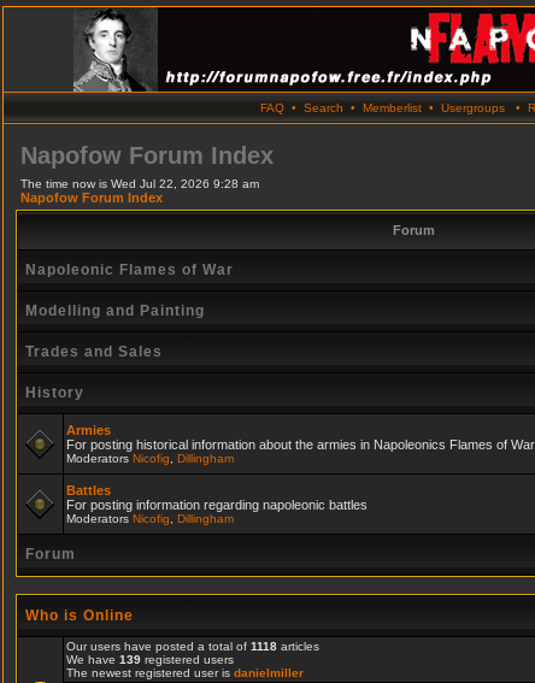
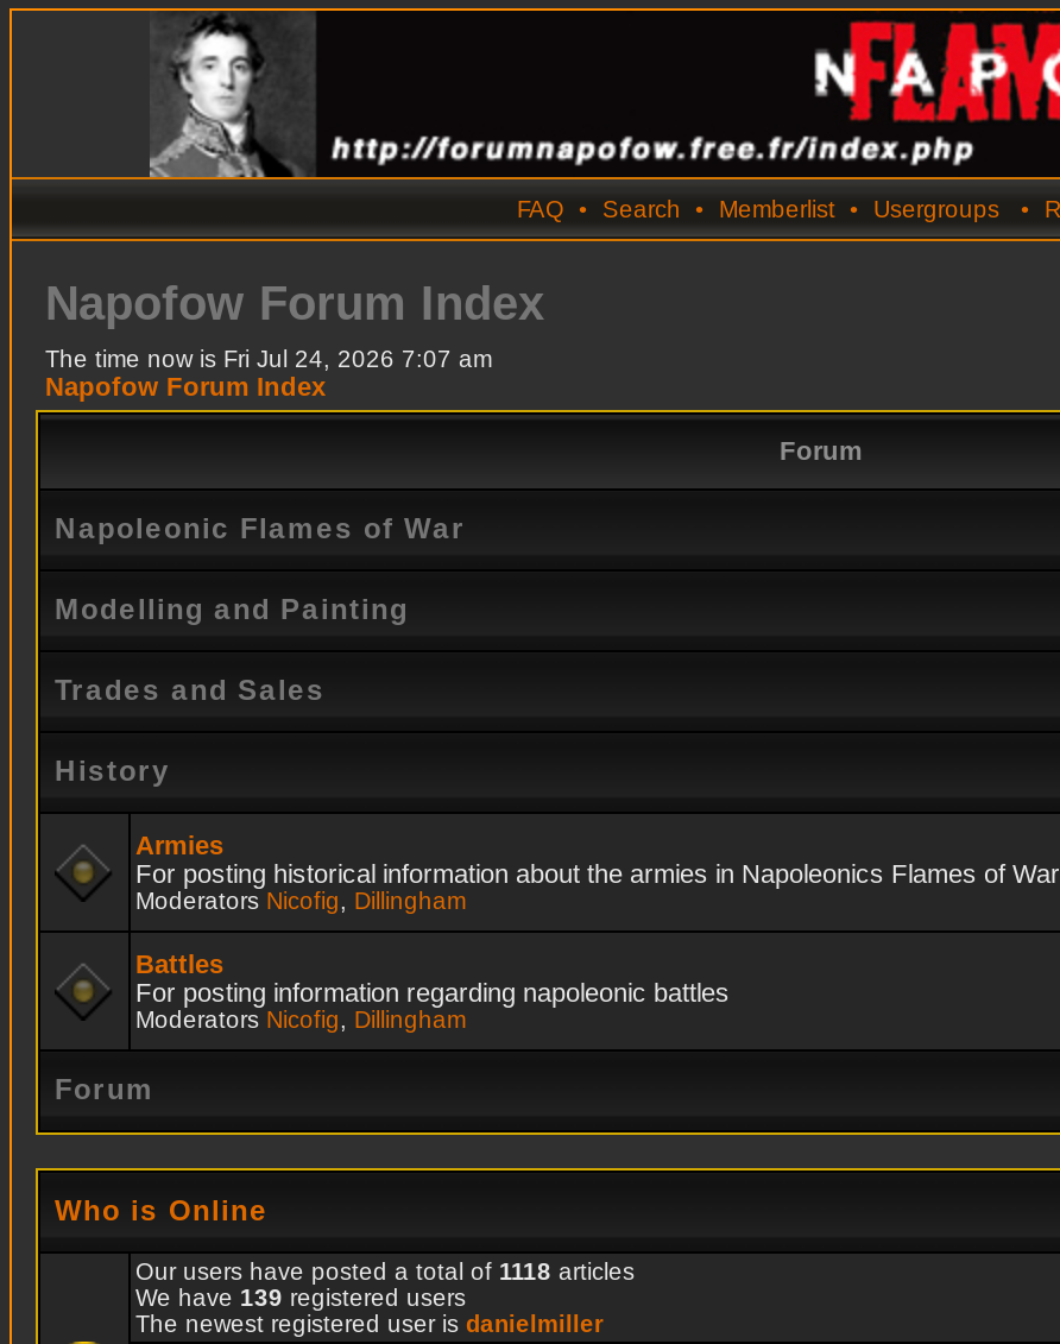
[20,177,259,190] The time now is Wed Jul 22, 2026 9:28 am -> [45,346,492,372] The time now is Fri Jul 24, 2026 7:07 am

